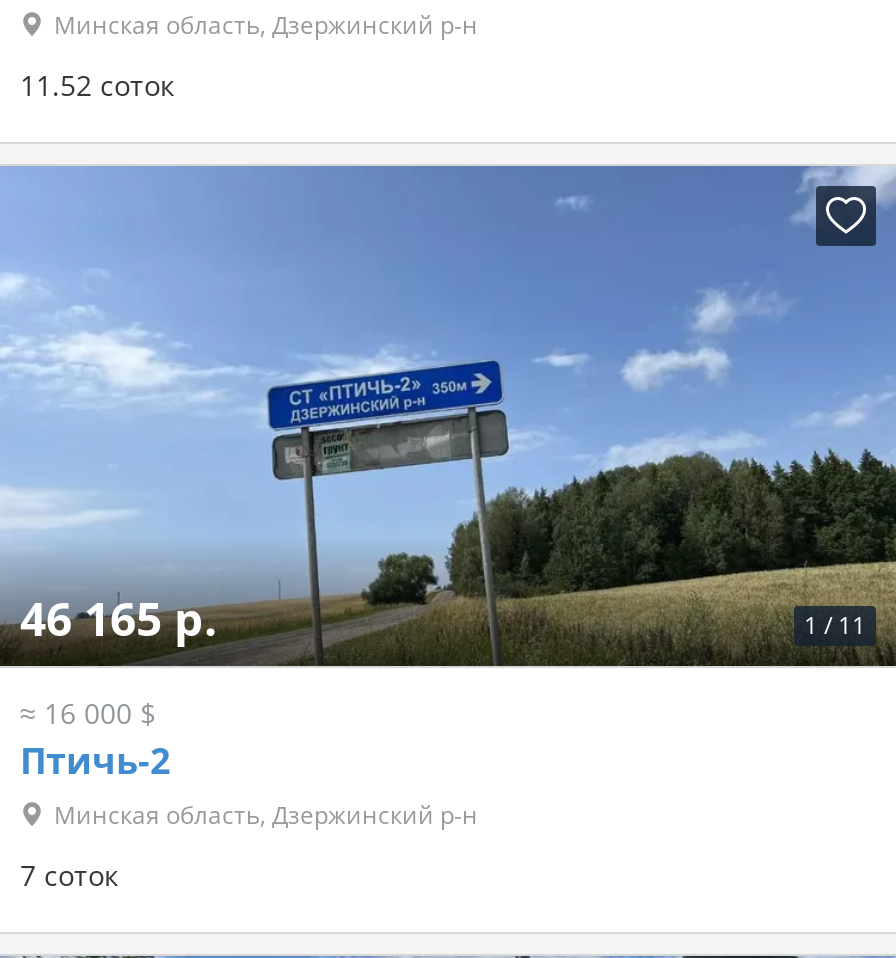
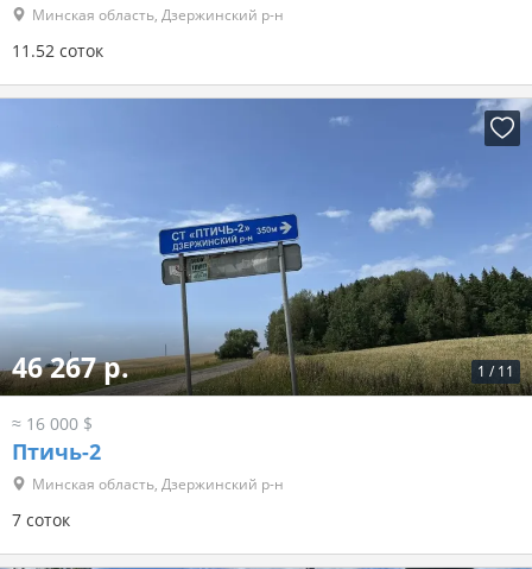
[20,587,218,651] 46 165 р. -> [12,348,129,386] 46 267 р.

